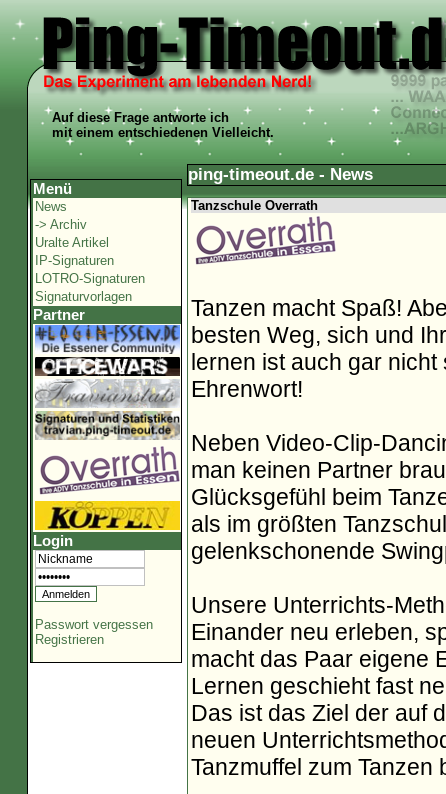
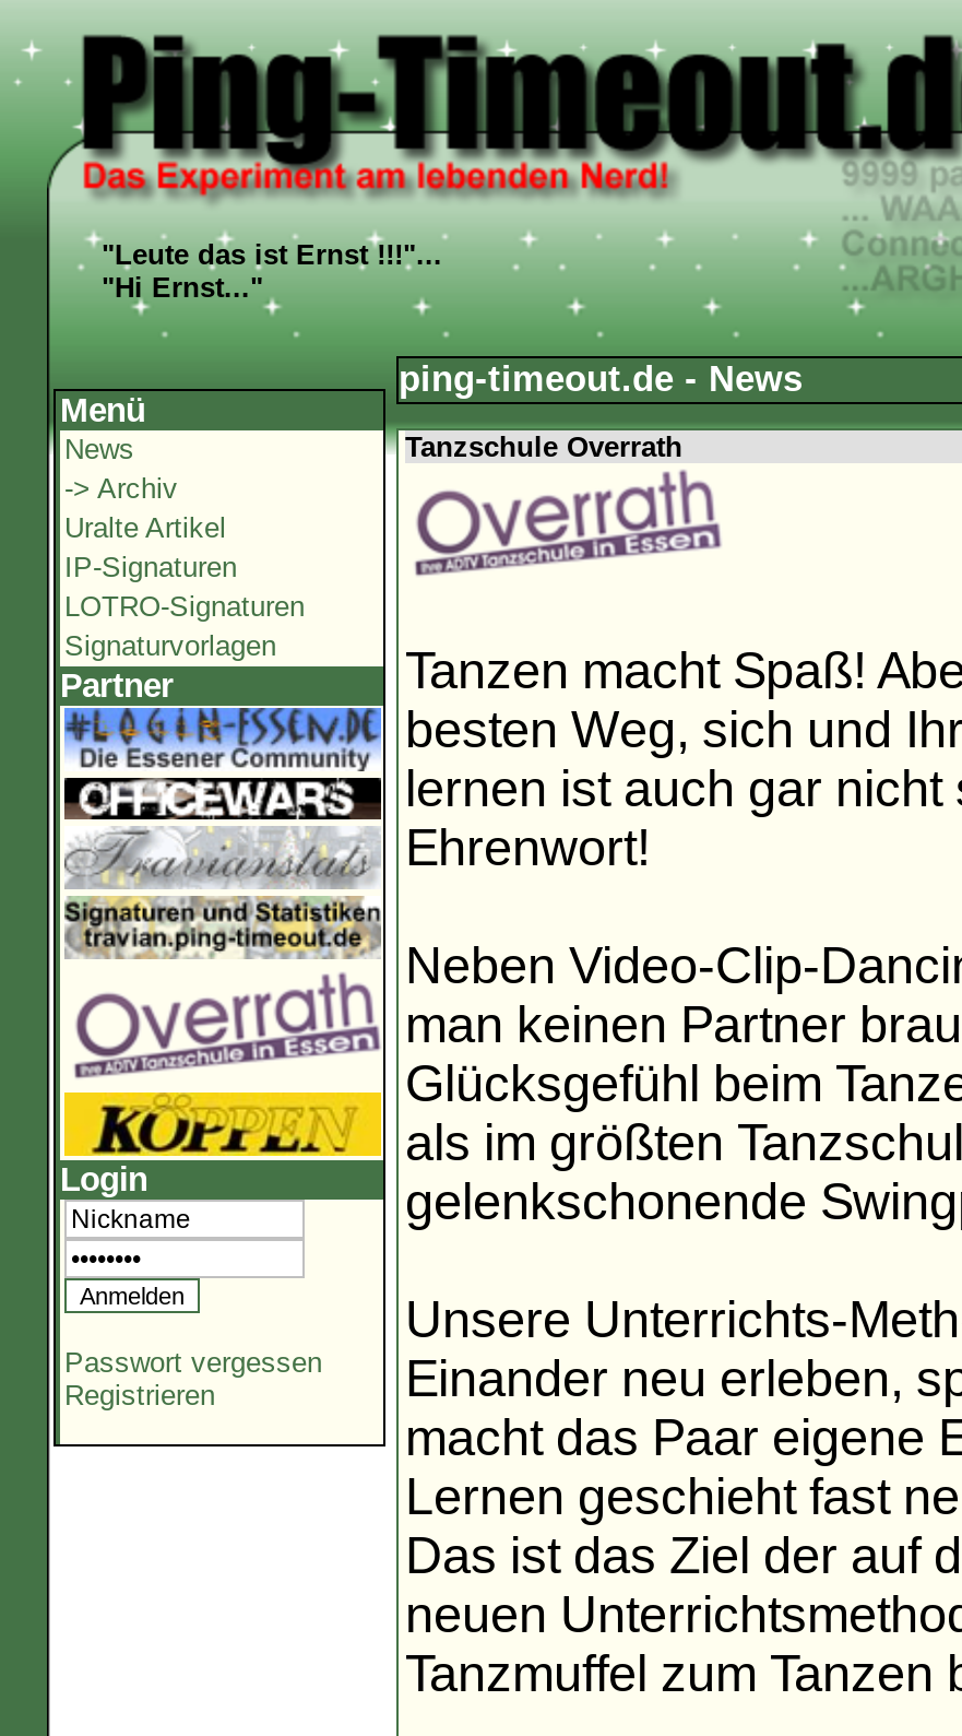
[52,110,274,140] Auf diese Frage antworte ich | mit einem entschiedenen Vielleicht. -> [102,238,442,304] "Leute das ist Ernst !!!"... | "Hi Ernst..."

